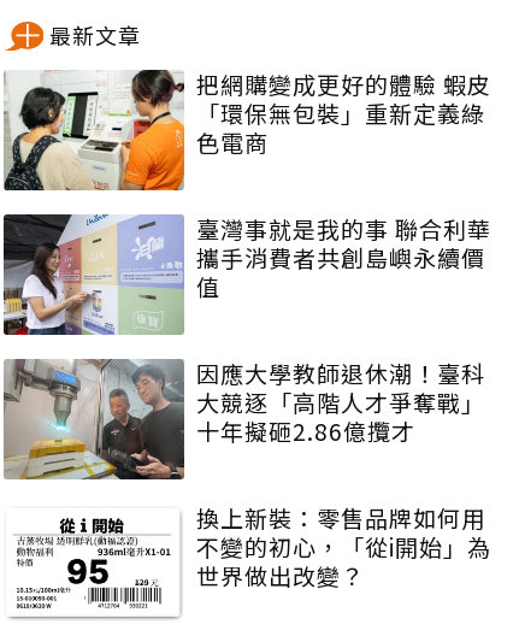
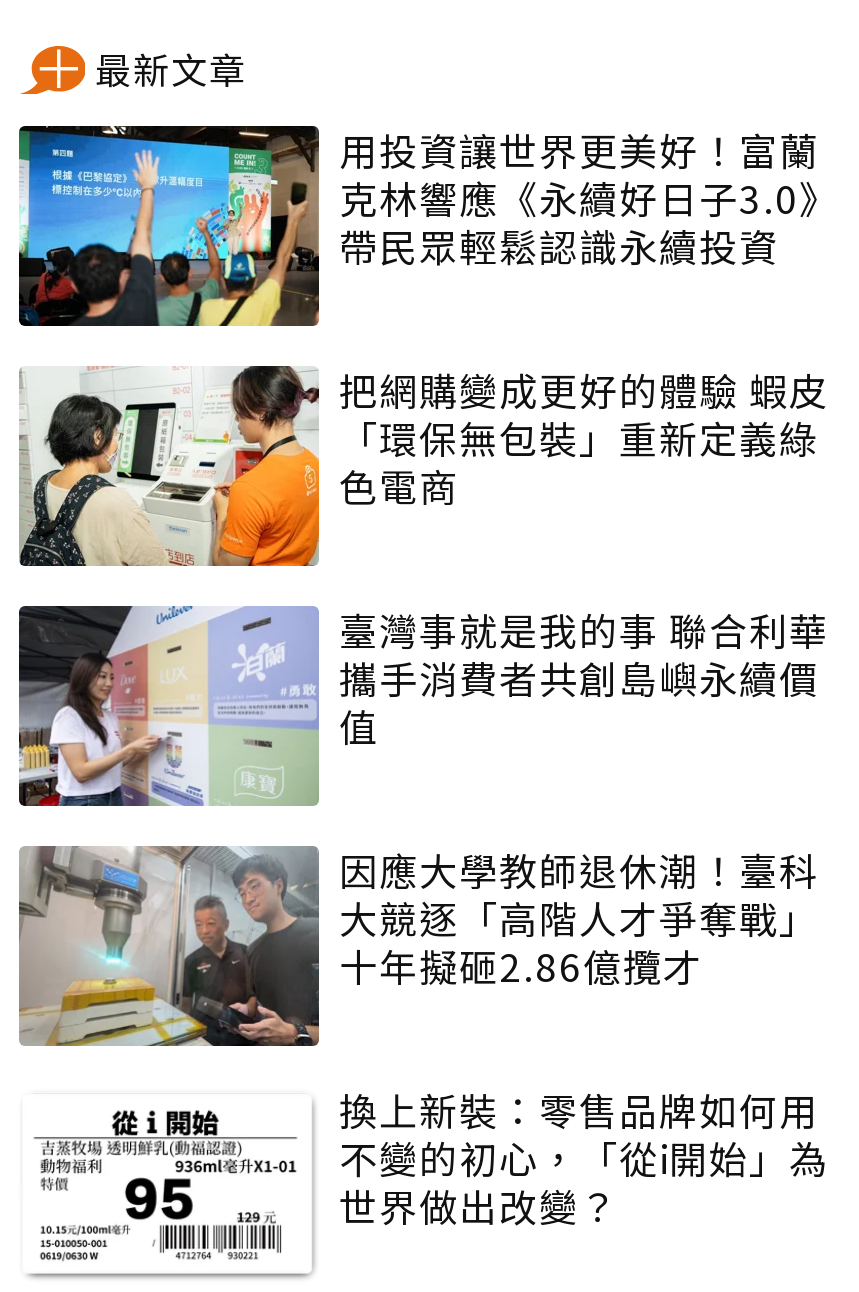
none -> [17,122,839,328] [image] | 用投資讓世界更美好！富蘭 | 克林響應《永續好日子3.0》 | 帶民眾輕鬆認識永續投資

